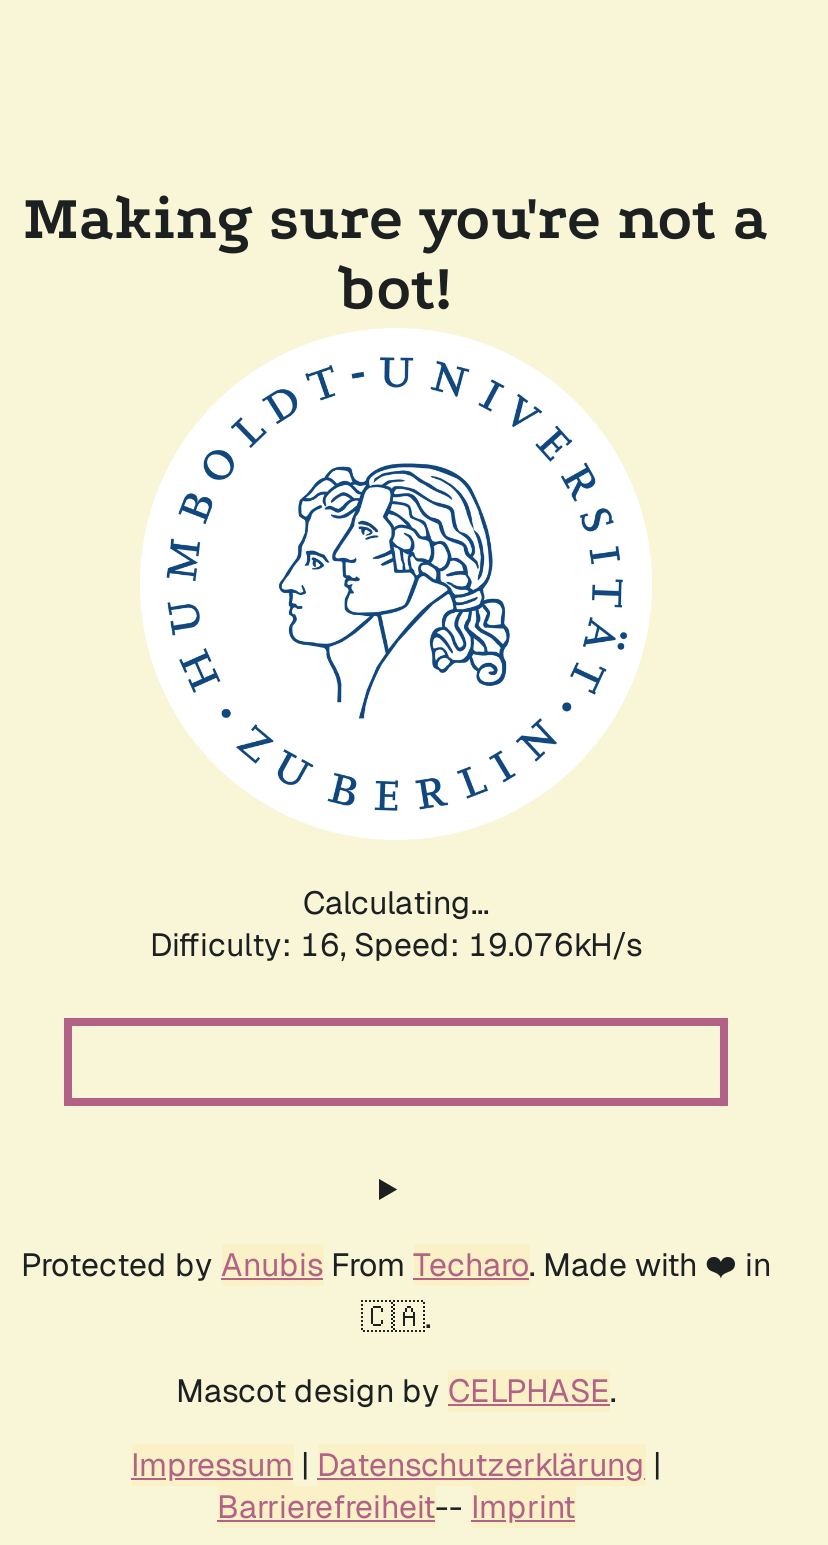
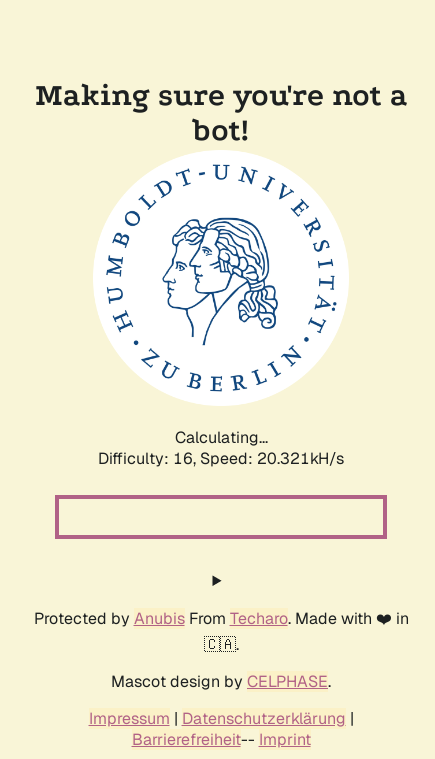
[150,924,642,966] Difficulty: 16, Speed: 19.076kH/s -> [98,448,344,469] Difficulty: 16, Speed: 20.321kH/s

